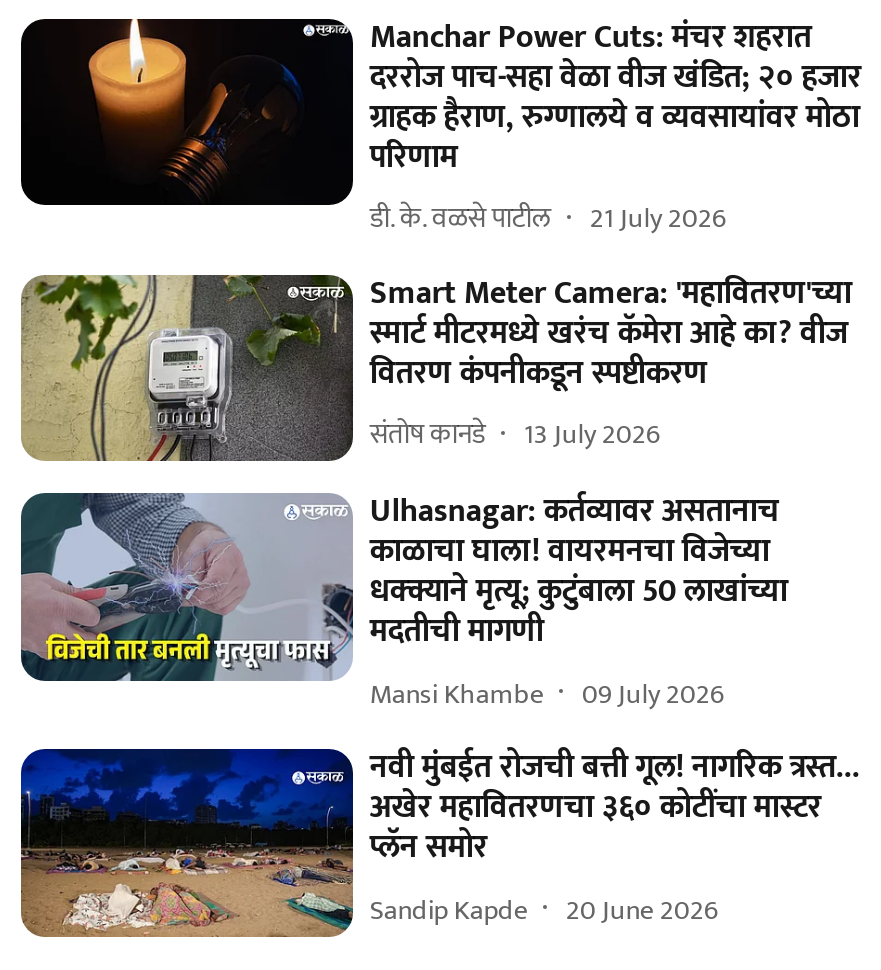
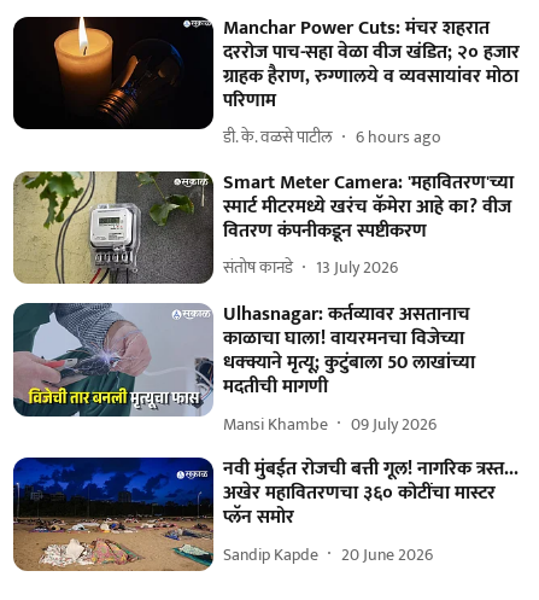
[370,195,726,241] डी. के. वळसे पाटील 21 July 2026 -> [224,123,442,151] डी. के. वळसे पाटील 6 hours ago

